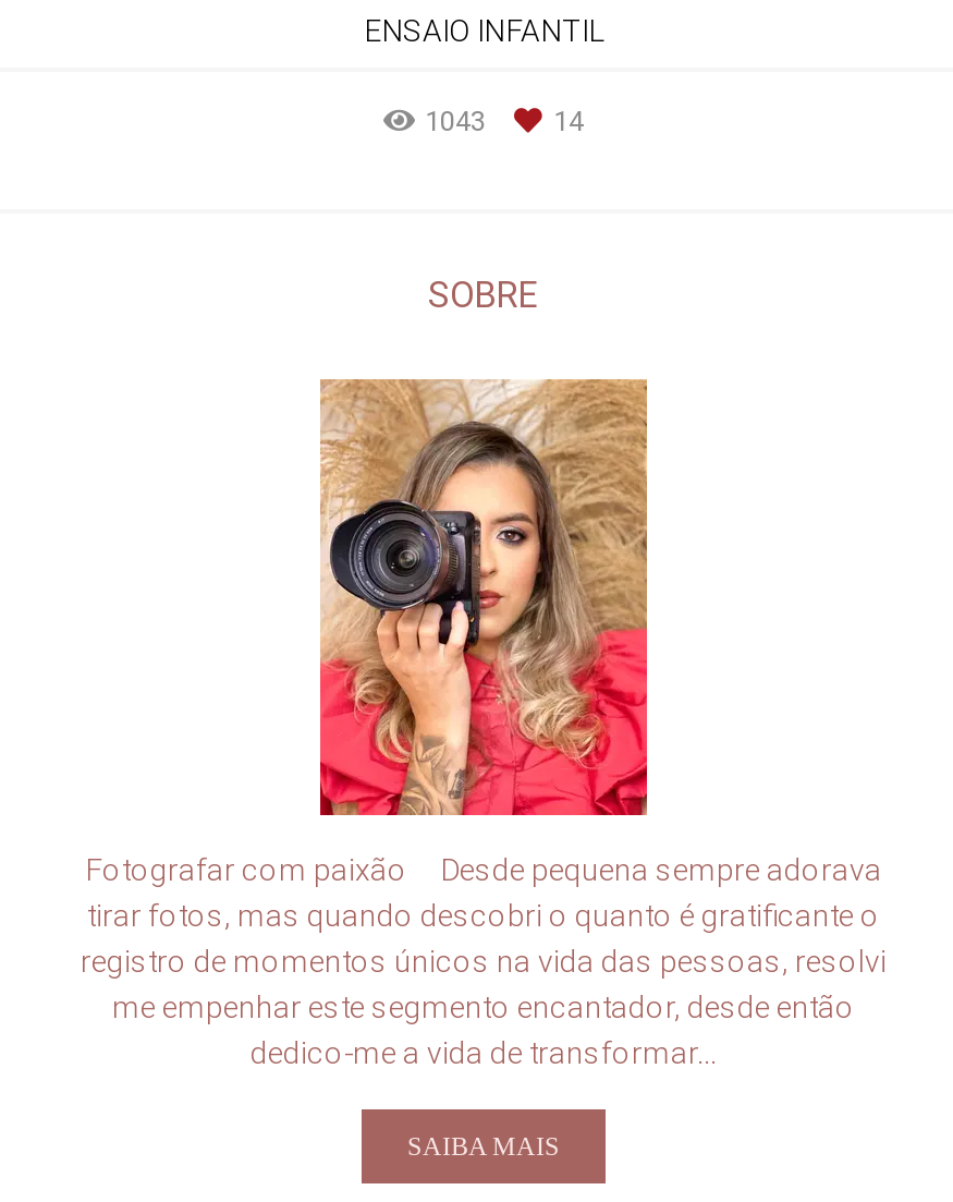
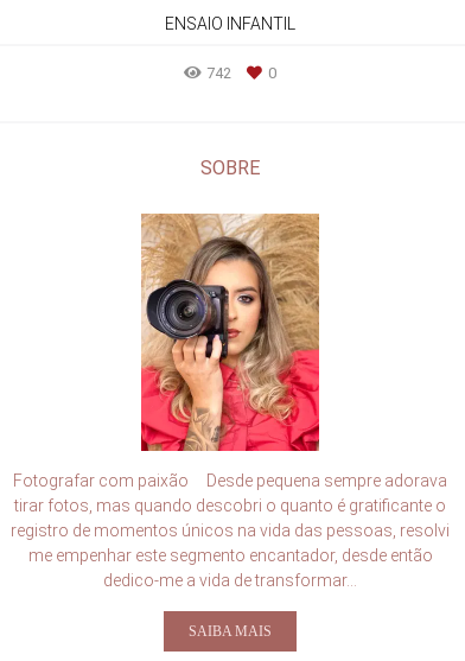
[425,104,486,137] 1043 -> [206,64,231,82] 742
[553,104,584,137] 14 -> [268,64,276,82] 0

